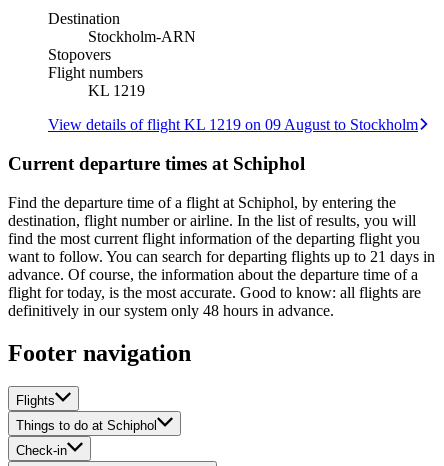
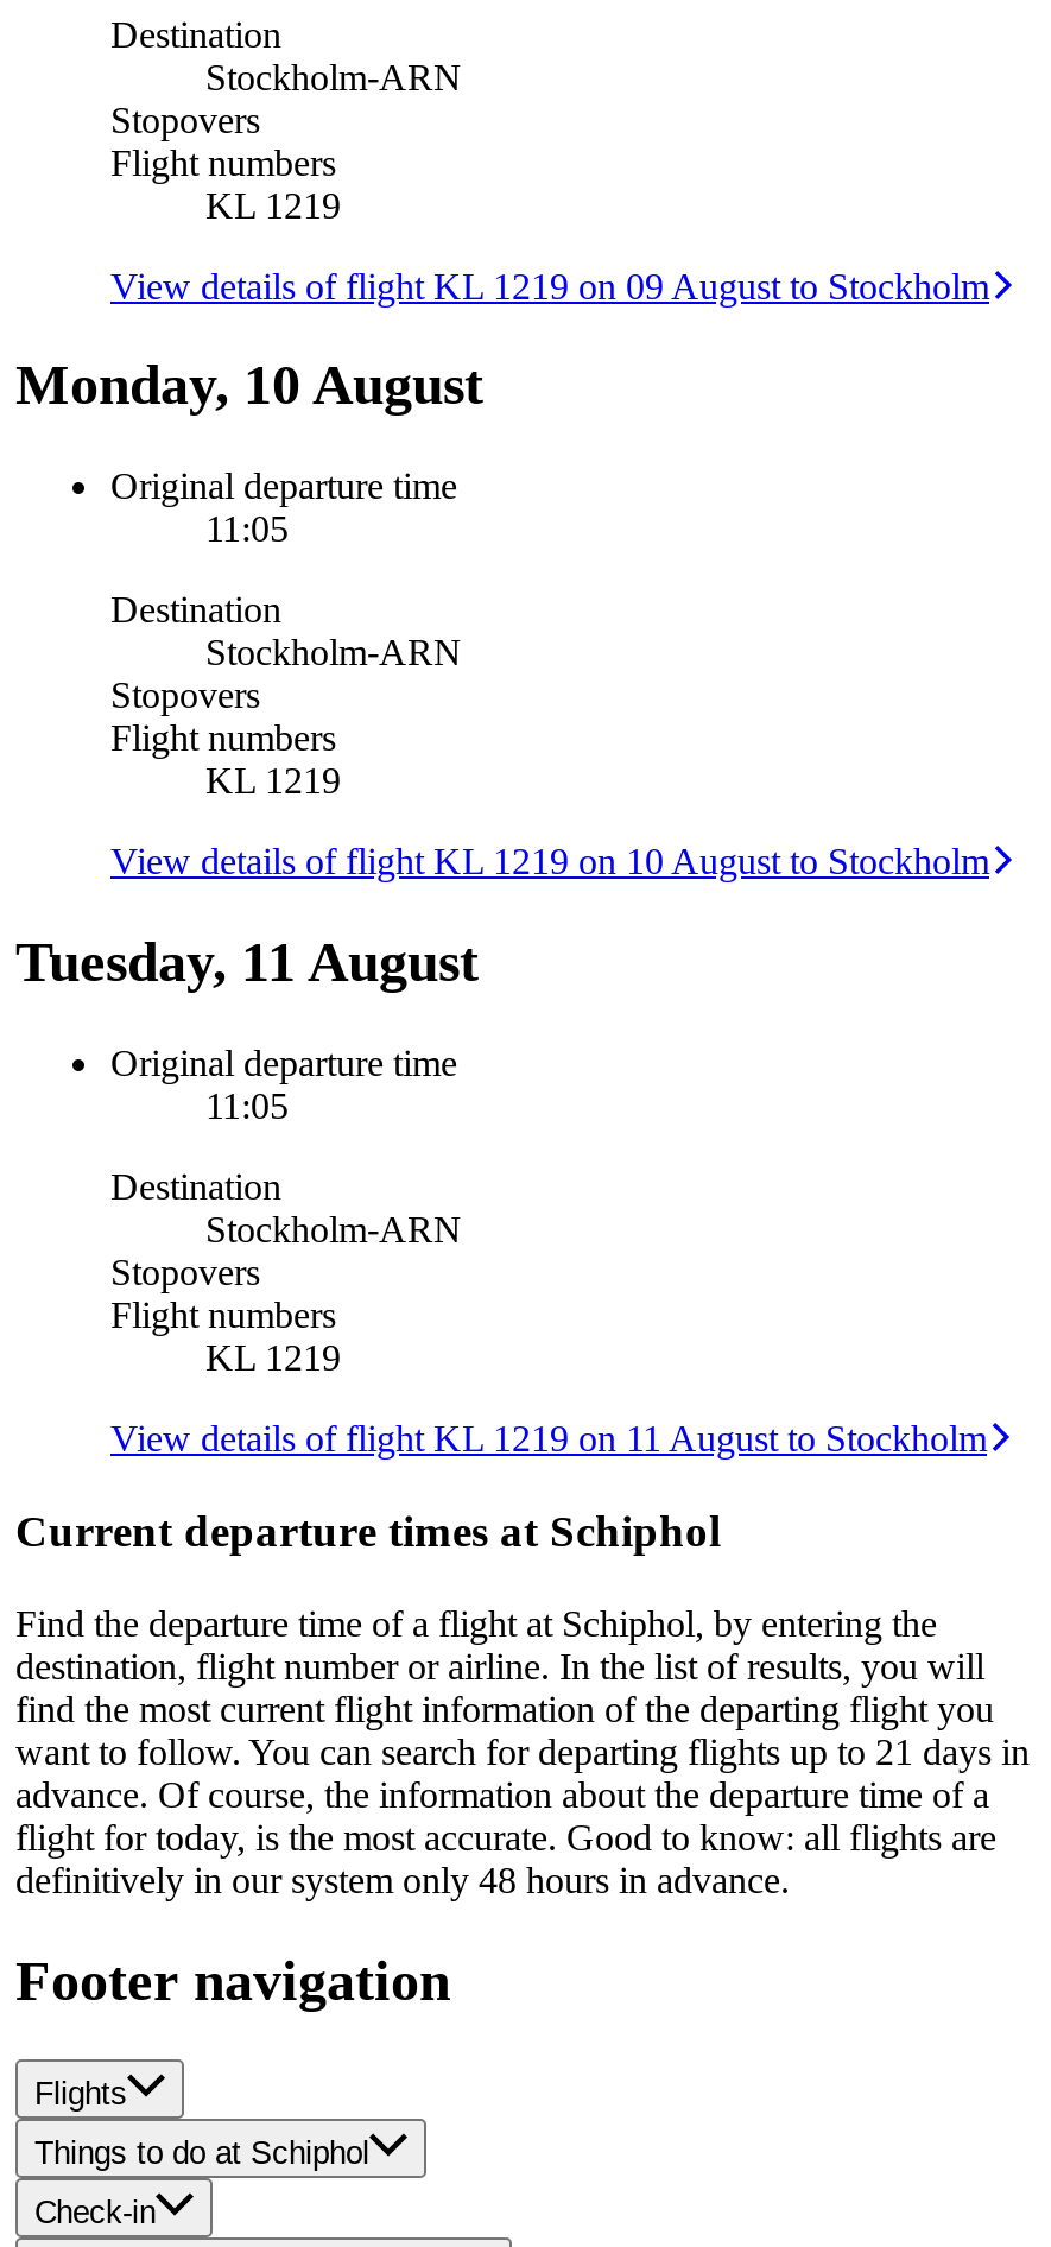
none -> [15,355,989,1459] Monday, 10 August | Original departure time | 11:05 | Destination | Stockholm-ARN | Stopovers | Flight numbers | KL 1219 | View details of flight KL 1219 on 10 August to Stockholm | Tuesday, 11 August | Original departure time | 11:05 | Destination | Stockholm-ARN | Stopovers | Flight numbers | KL 1219 | View details of flight KL 1219 on 11 August to Stockholm

